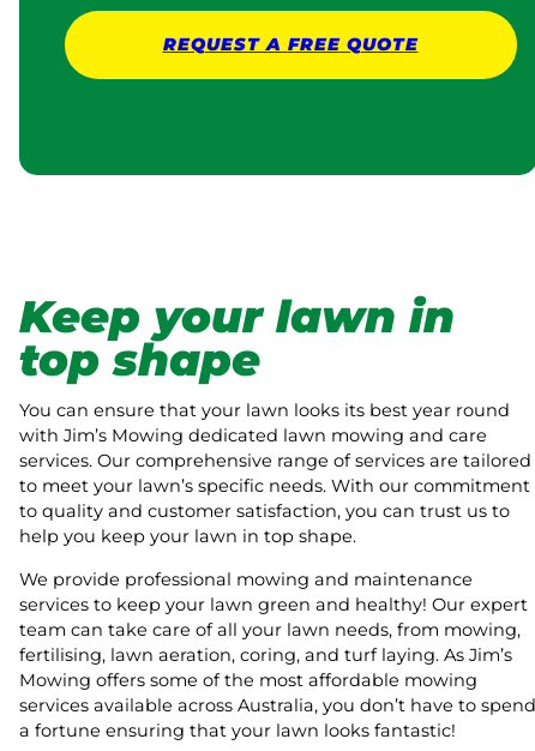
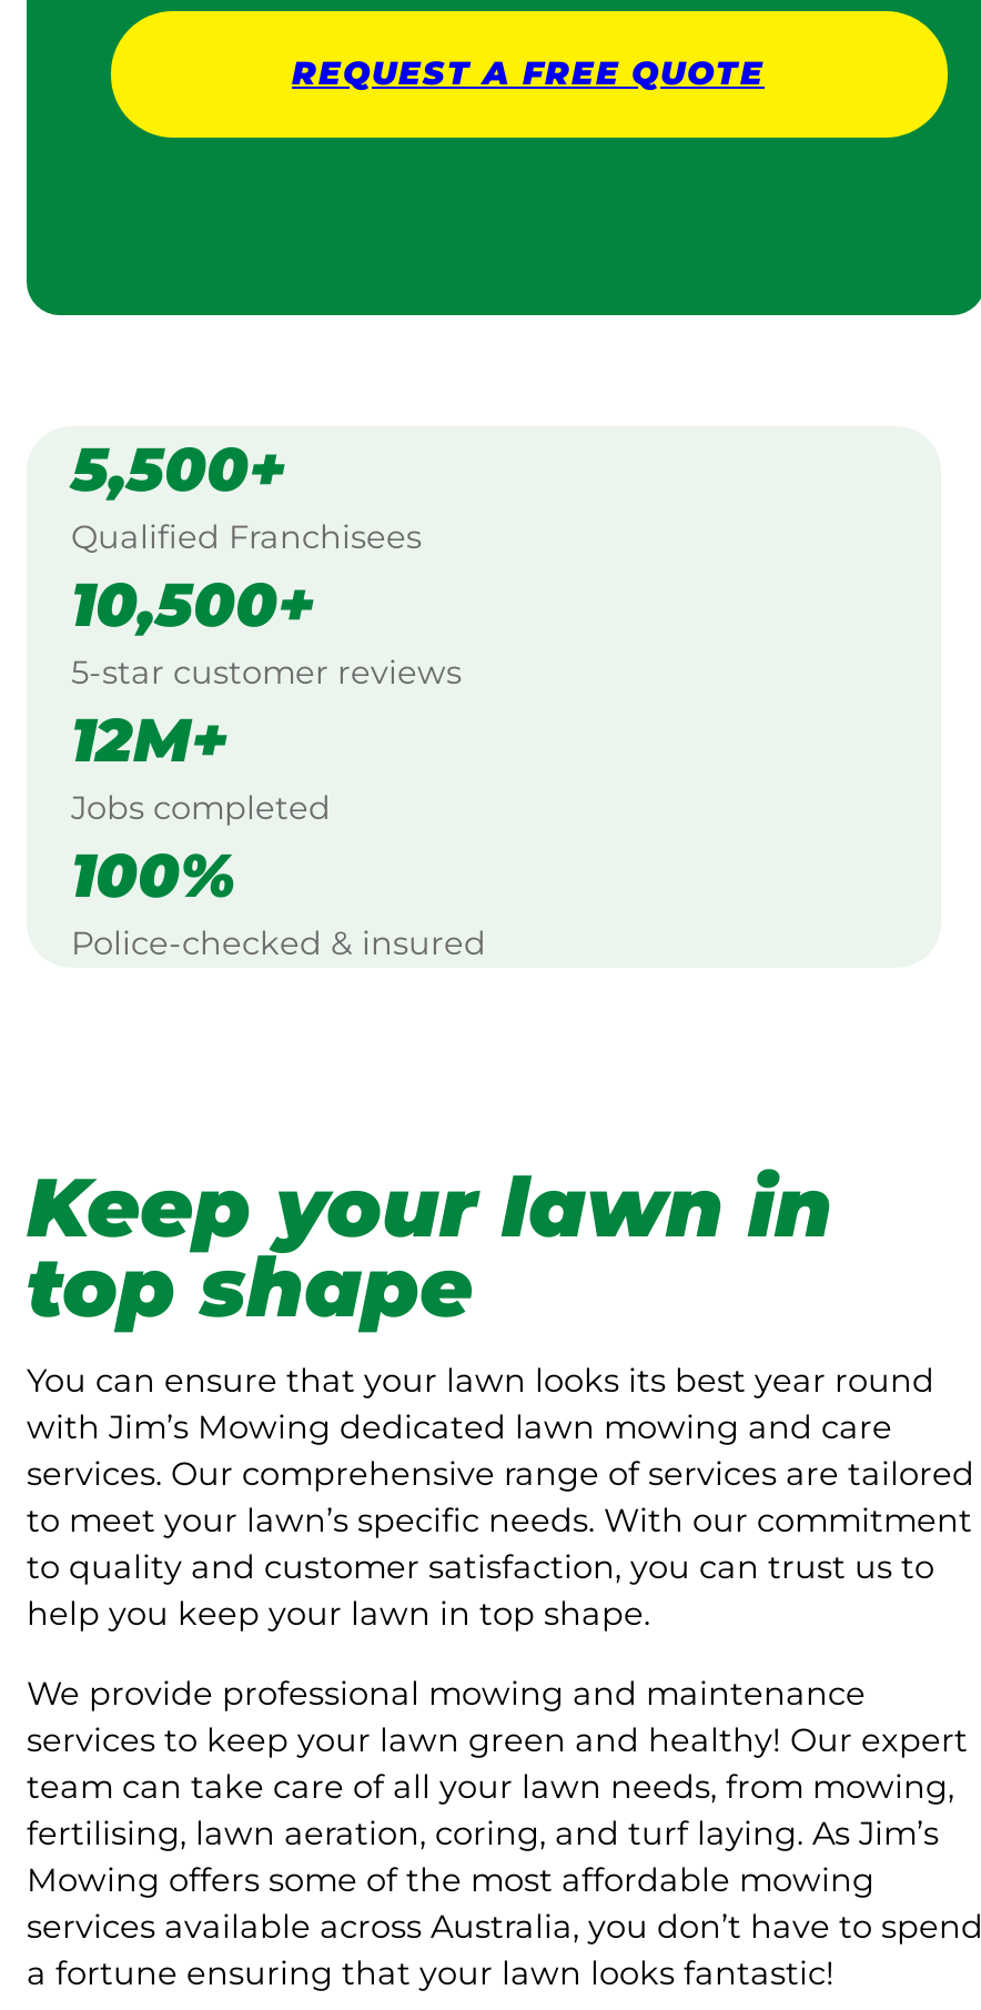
none -> [71,432,486,962] 5,500+ | Qualified Franchisees | 10,500+ | 5-star customer reviews | 12M+ | Jobs completed | 100% | Police-checked & insured

